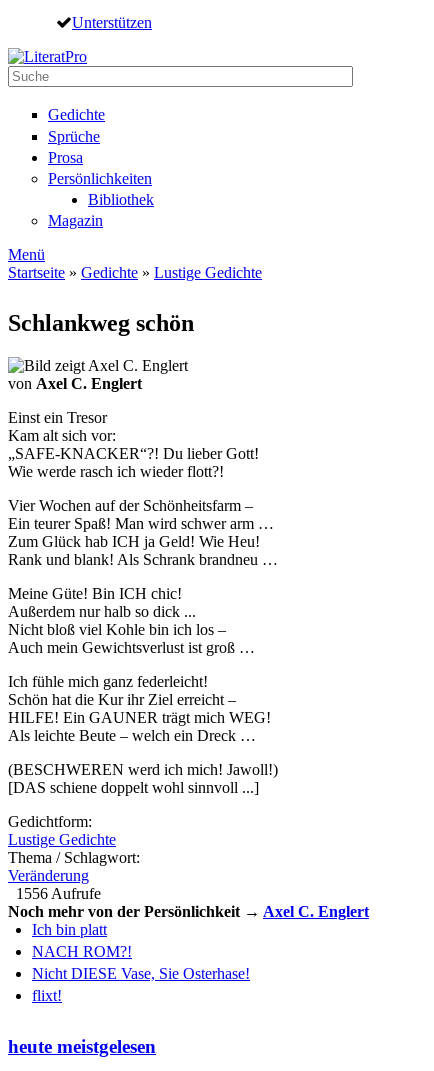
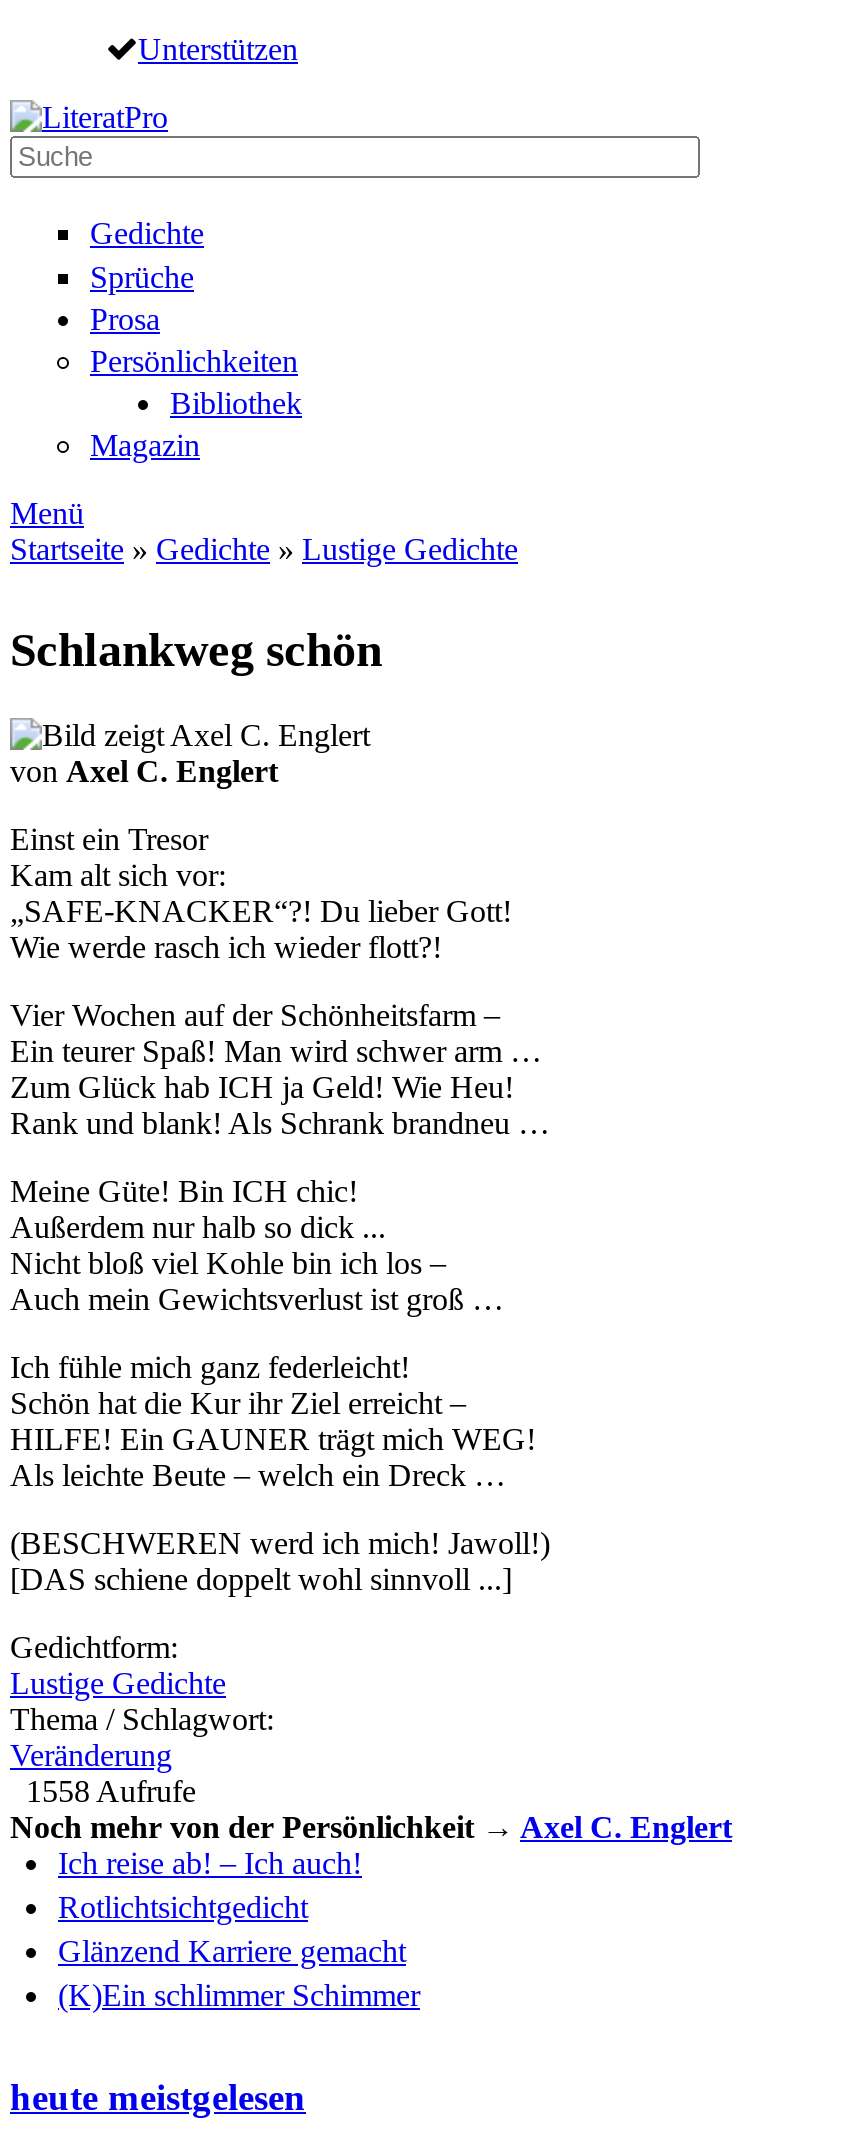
[16,885,101,902] 1556 Aufrufe -> [26,1774,196,1808] 1558 Aufrufe
[32,921,250,1004] Ich bin platt | NACH ROM?! | Nicht DIESE Vase, Sie Osterhase! | flixt! -> [58,1846,420,2012] Ich reise ab! – Ich auch! | Rotlichtsichtgedicht | Glänzend Karriere gemacht | (K)Ein schlimmer Schimmer

